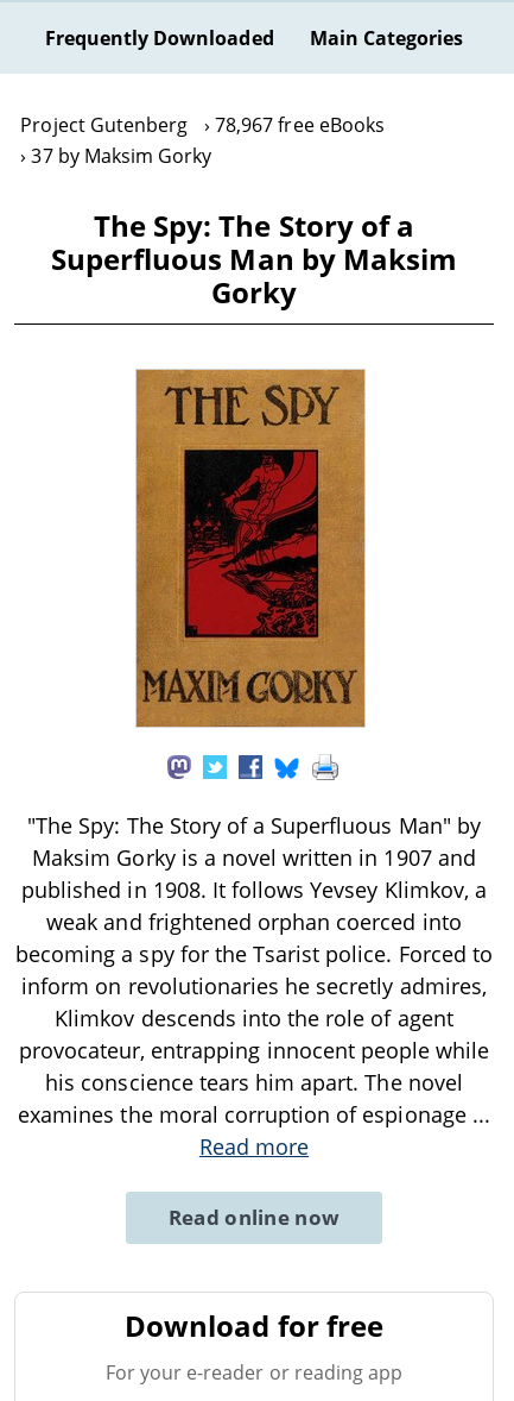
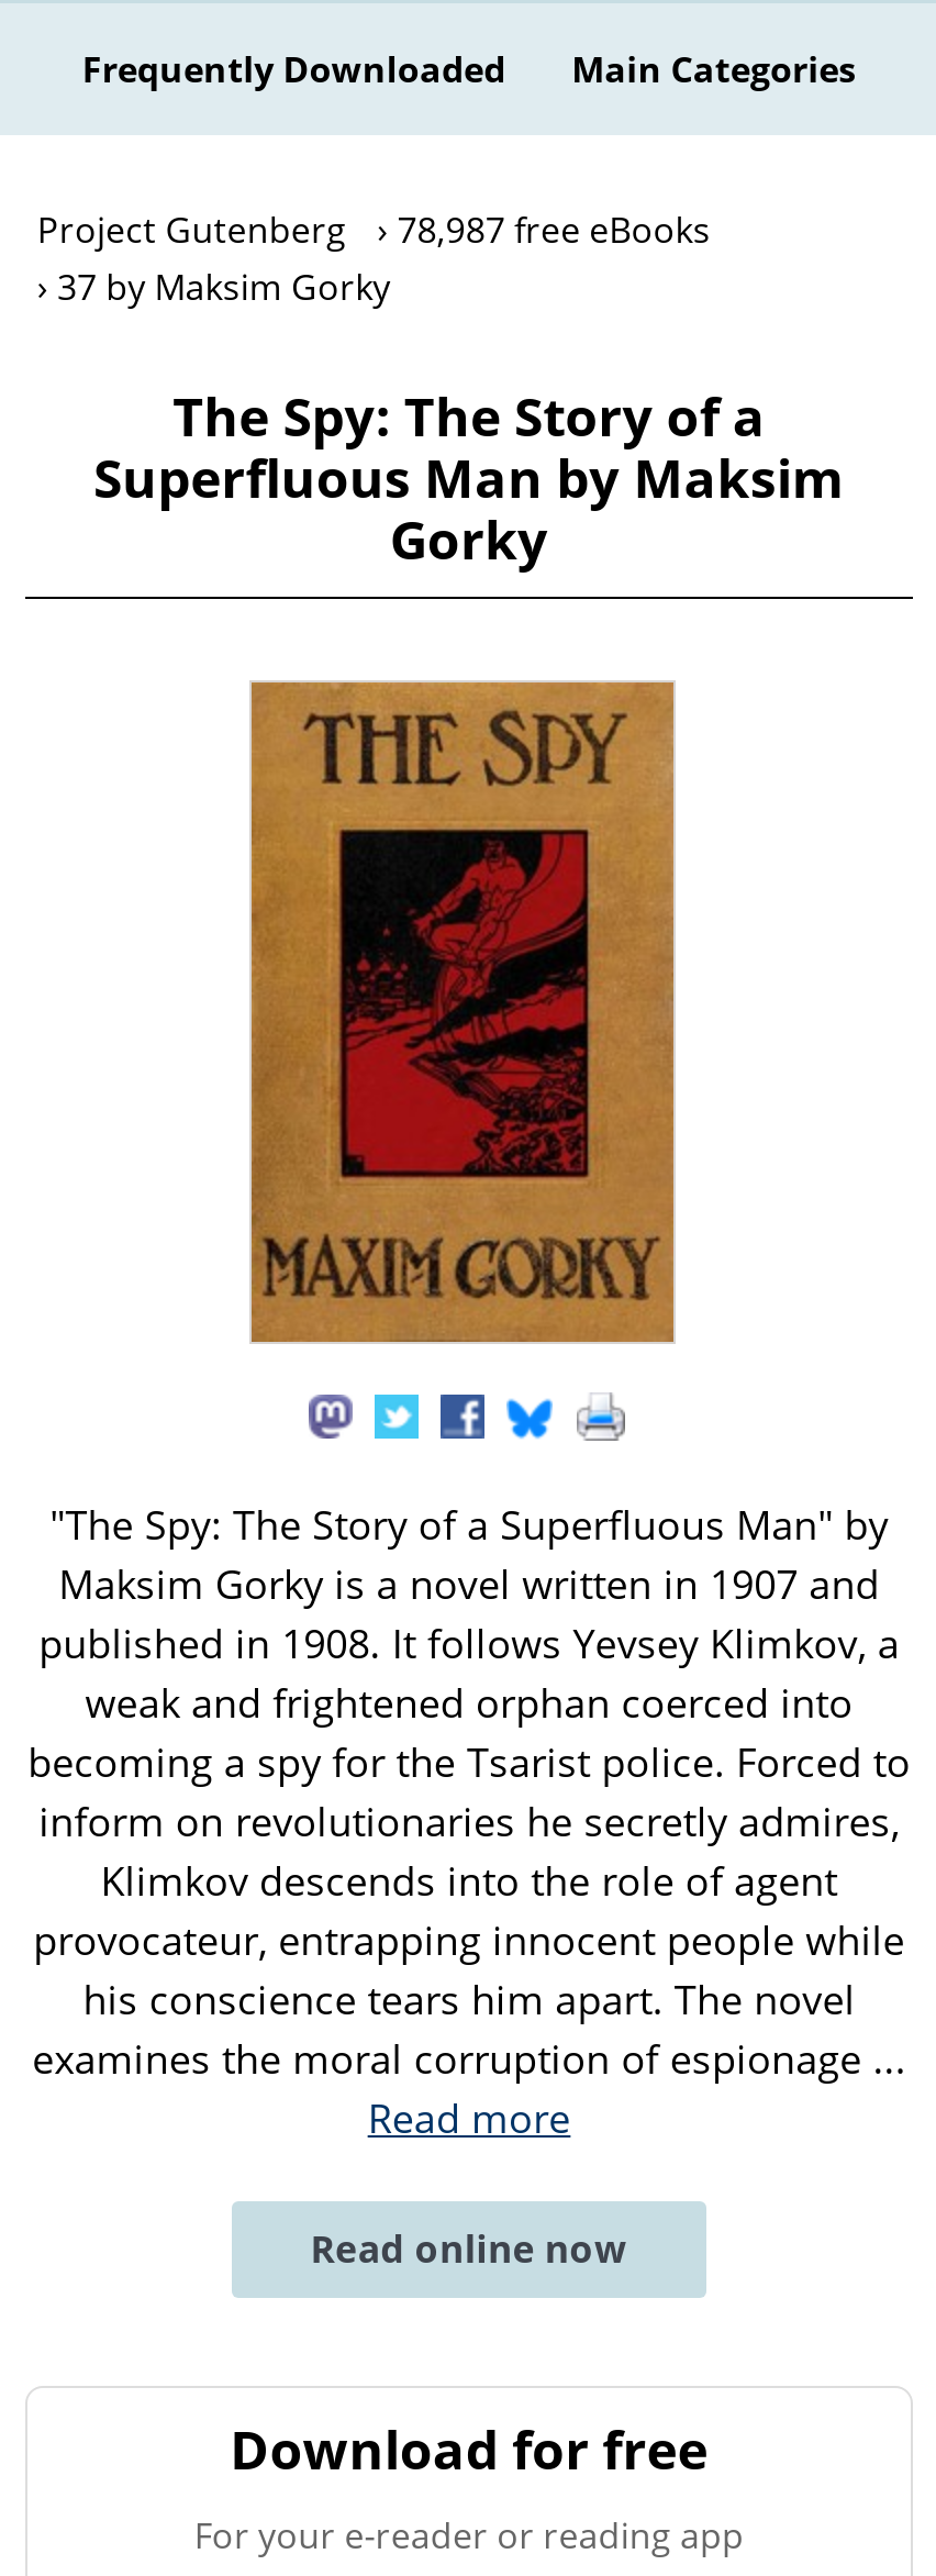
[21,112,384,138] Project Gutenberg 78,967 free eBooks -> [37,206,711,254] Project Gutenberg 78,987 free eBooks

